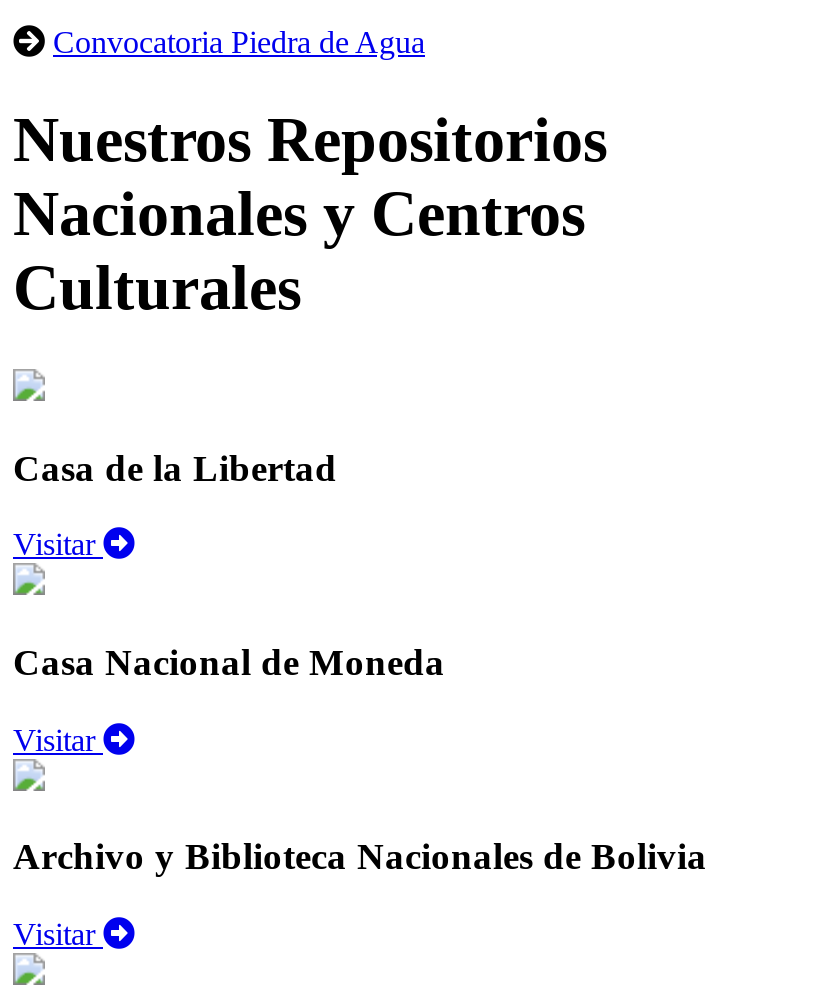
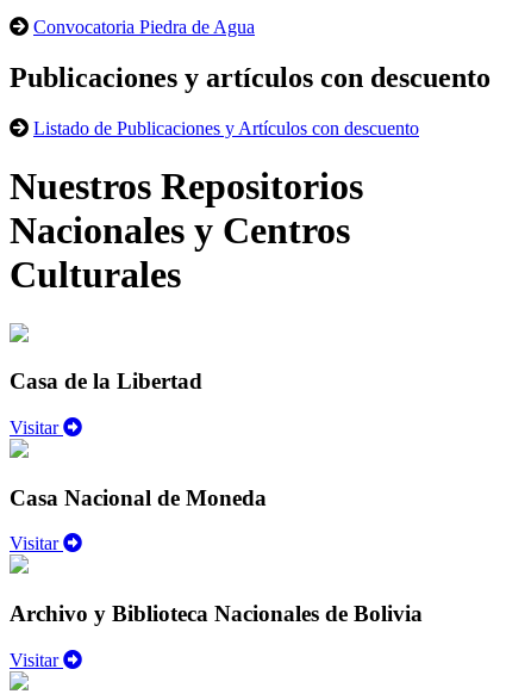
none -> [10,62,491,138] Publicaciones y artículos con descuento | Listado de Publicaciones y Artículos con descuento

